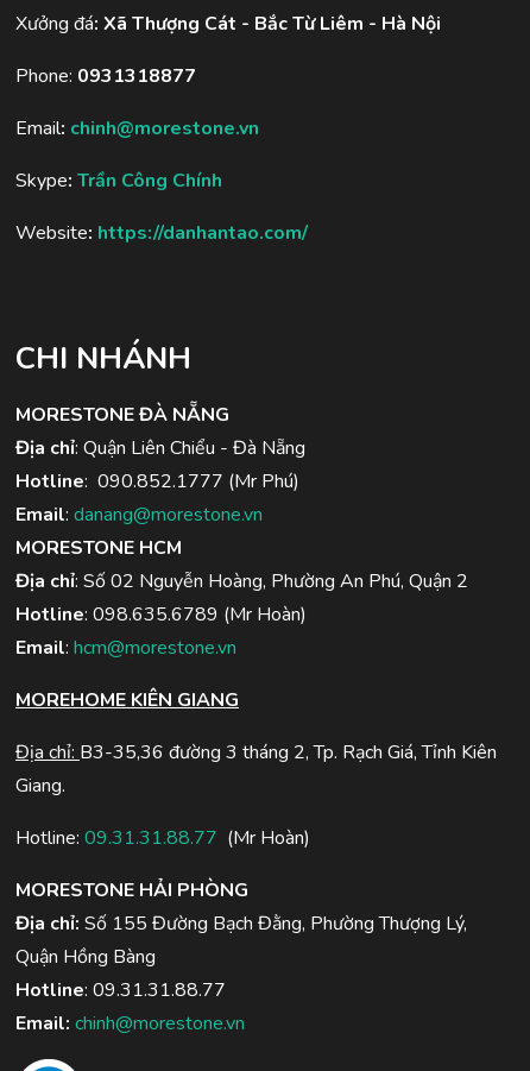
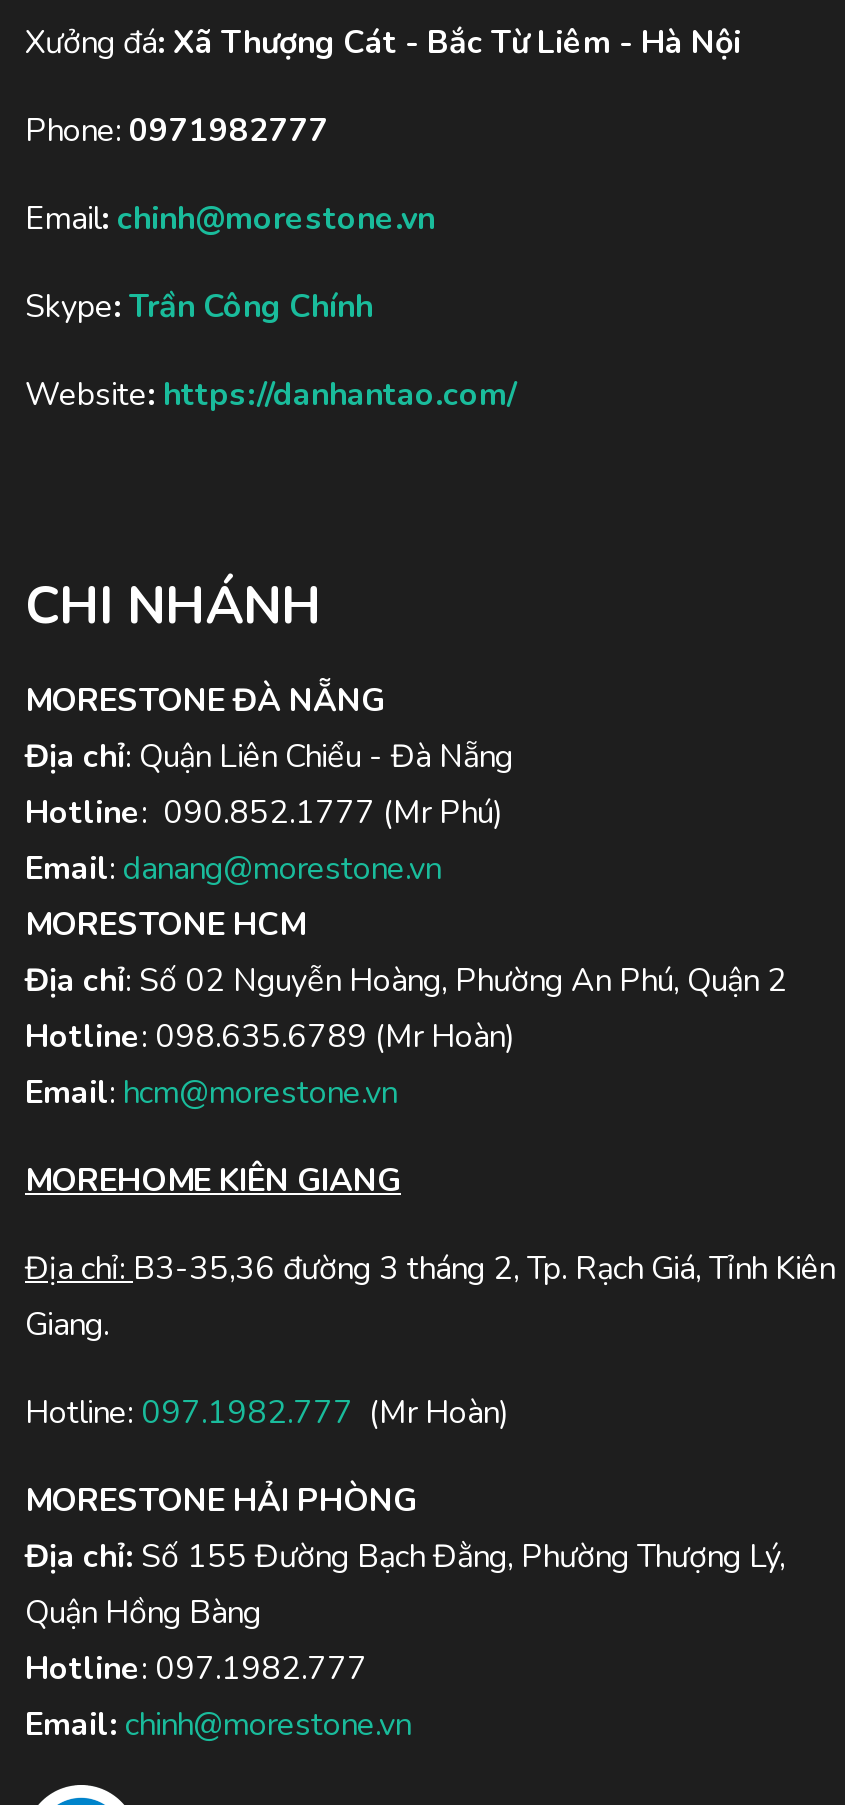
[15,63,196,89] Phone: 0931318877 -> [25,109,329,153] Phone: 0971982777
[15,825,310,851] Hotline: 09.31.31.88.77 (Mr Hoàn) -> [25,1391,509,1435] Hotline: 097.1982.777 (Mr Hoàn)
[15,977,226,1003] Hotline: 09.31.31.88.77 -> [25,1647,367,1691] Hotline: 097.1982.777

